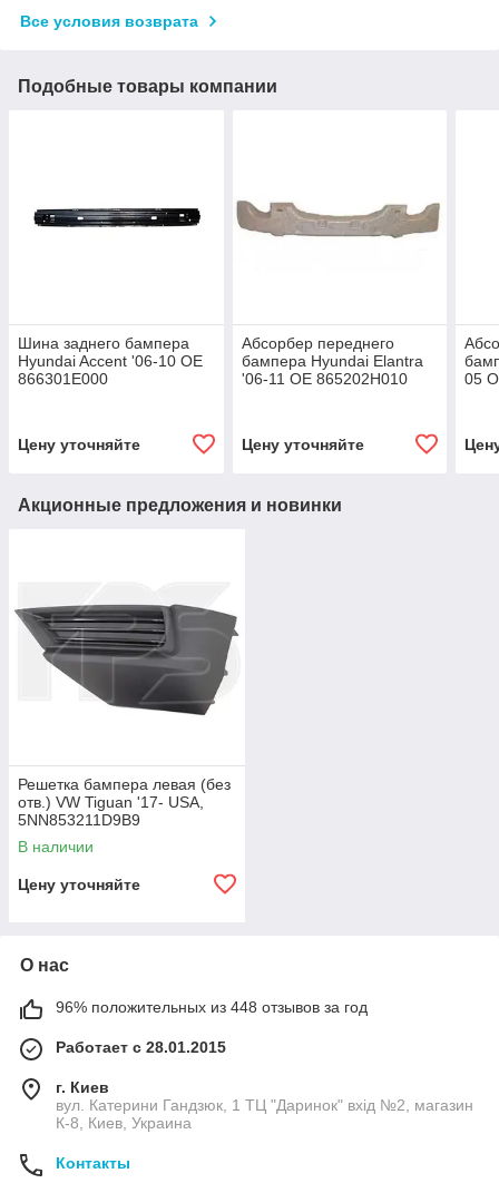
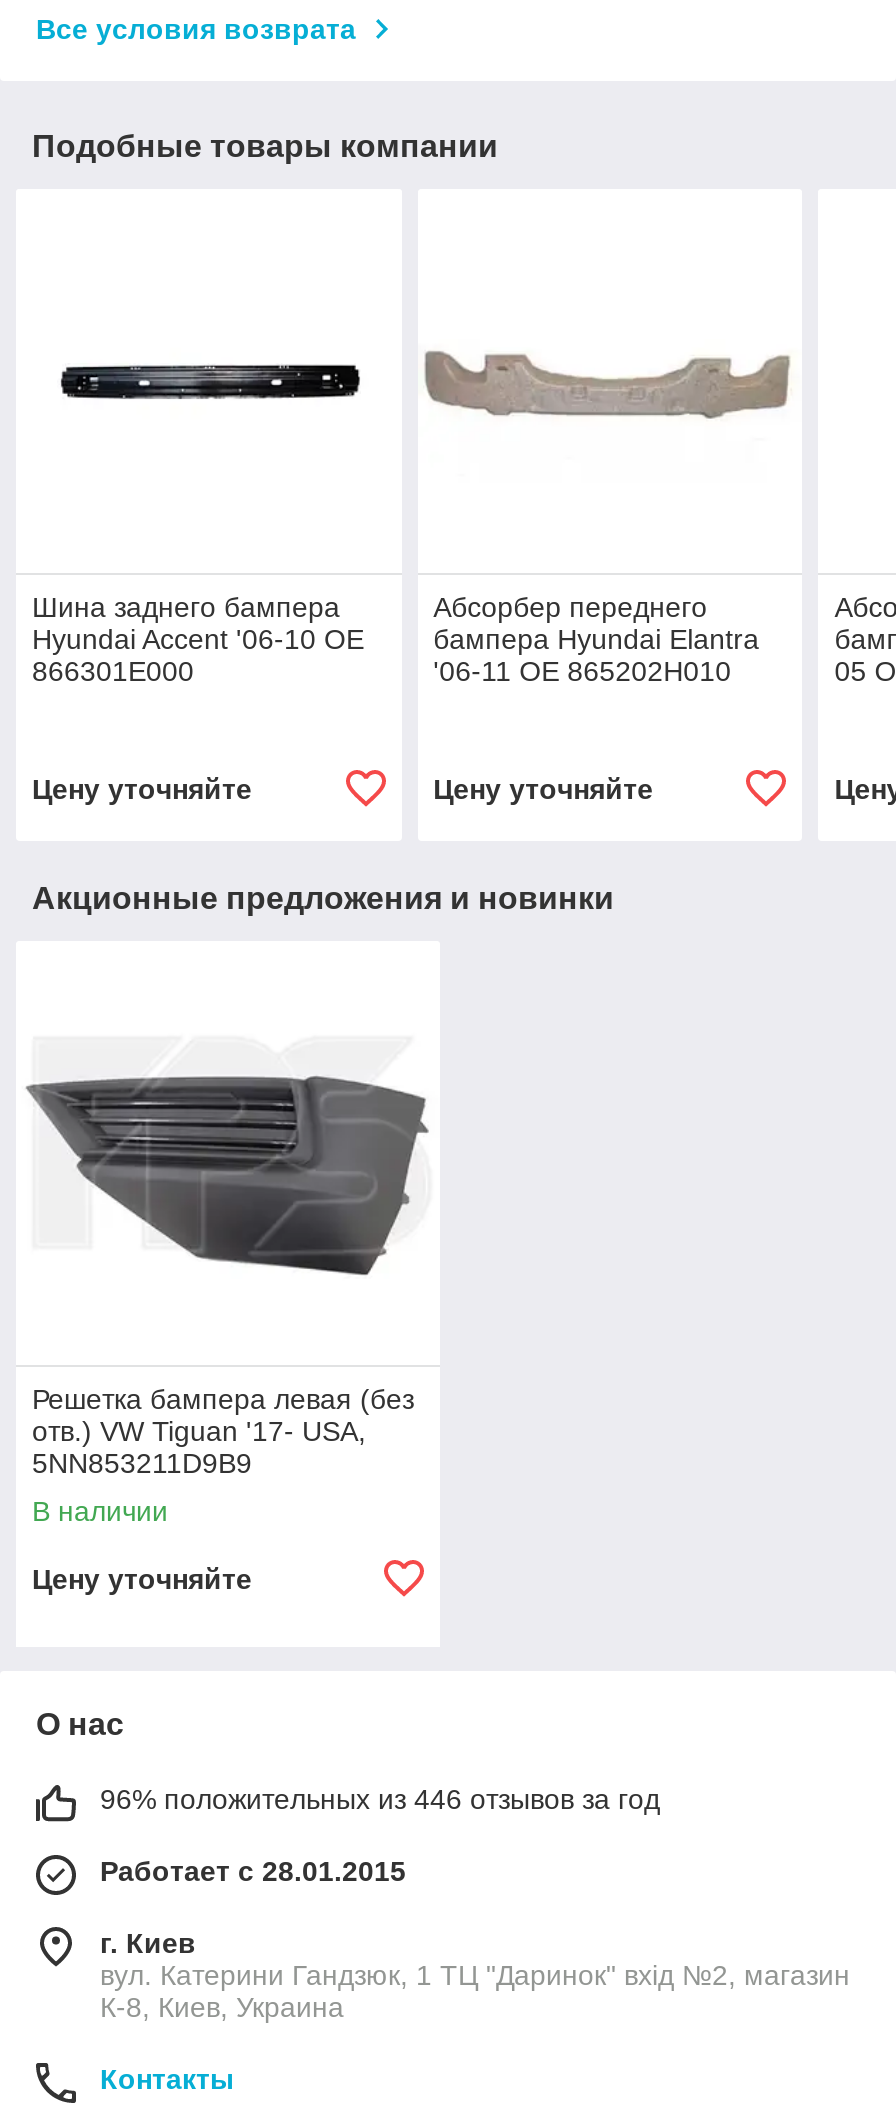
[56,999,368,1016] 96% положительных из 448 отзывов за год -> [100,1784,660,1816] 96% положительных из 446 отзывов за год

